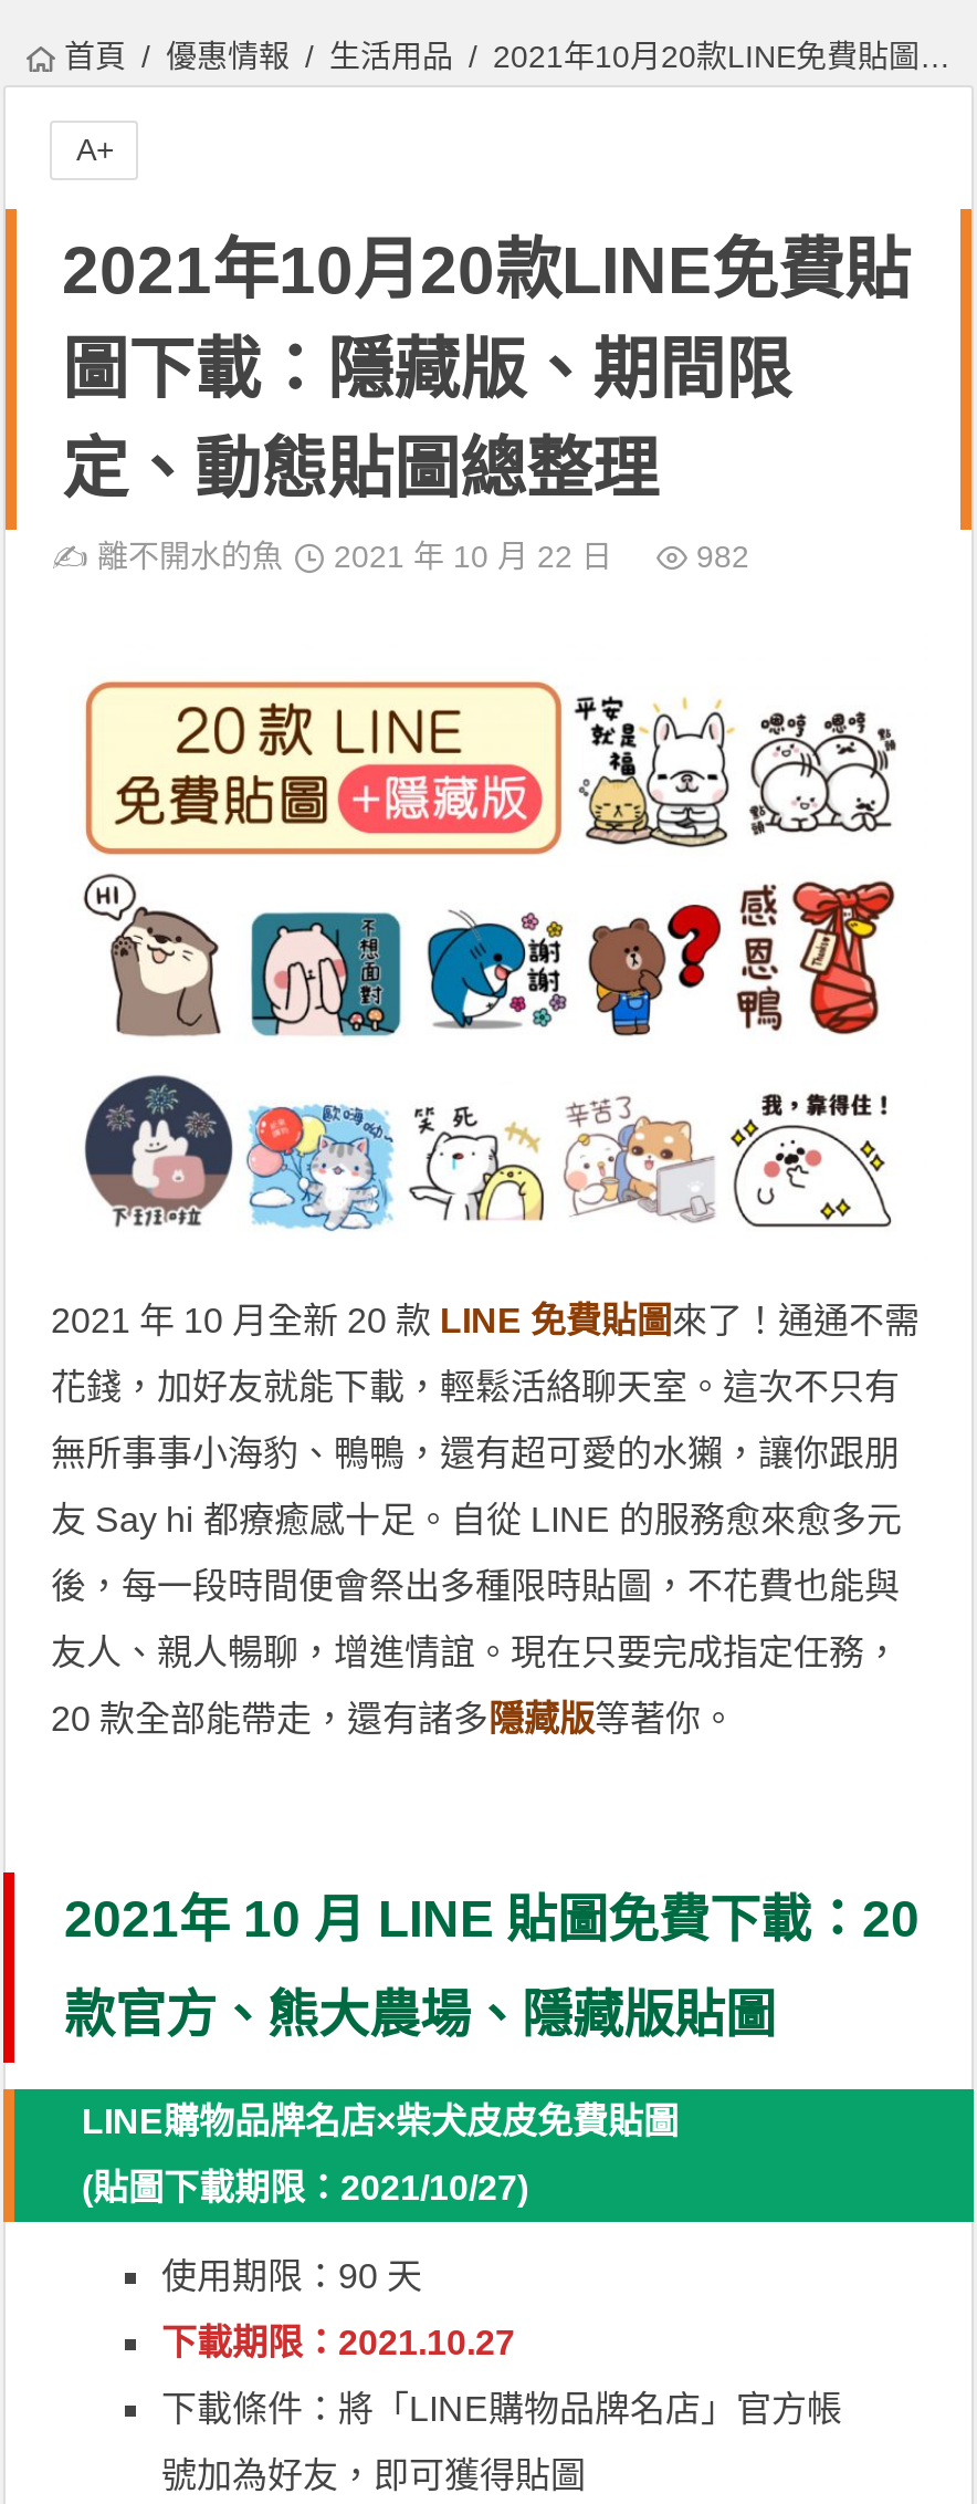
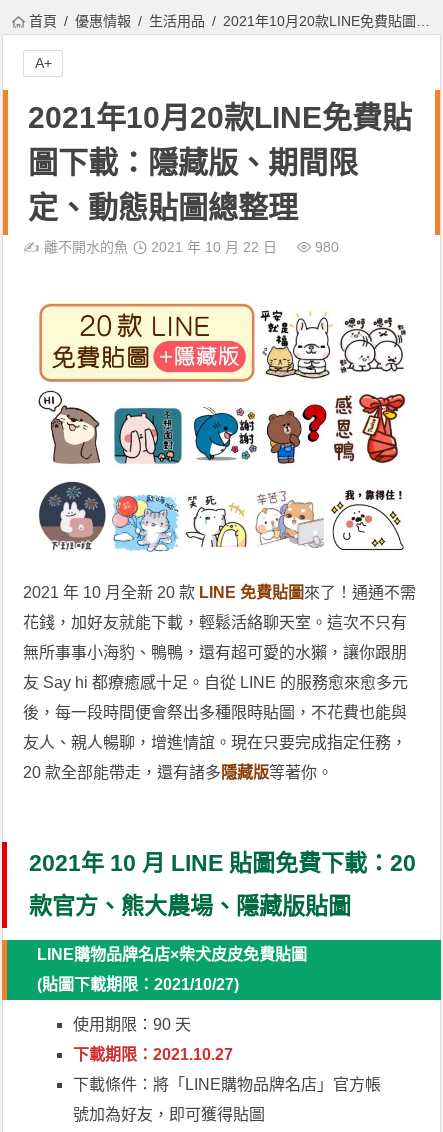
[687,539,749,575] 982 -> [311,239,339,255] 980

